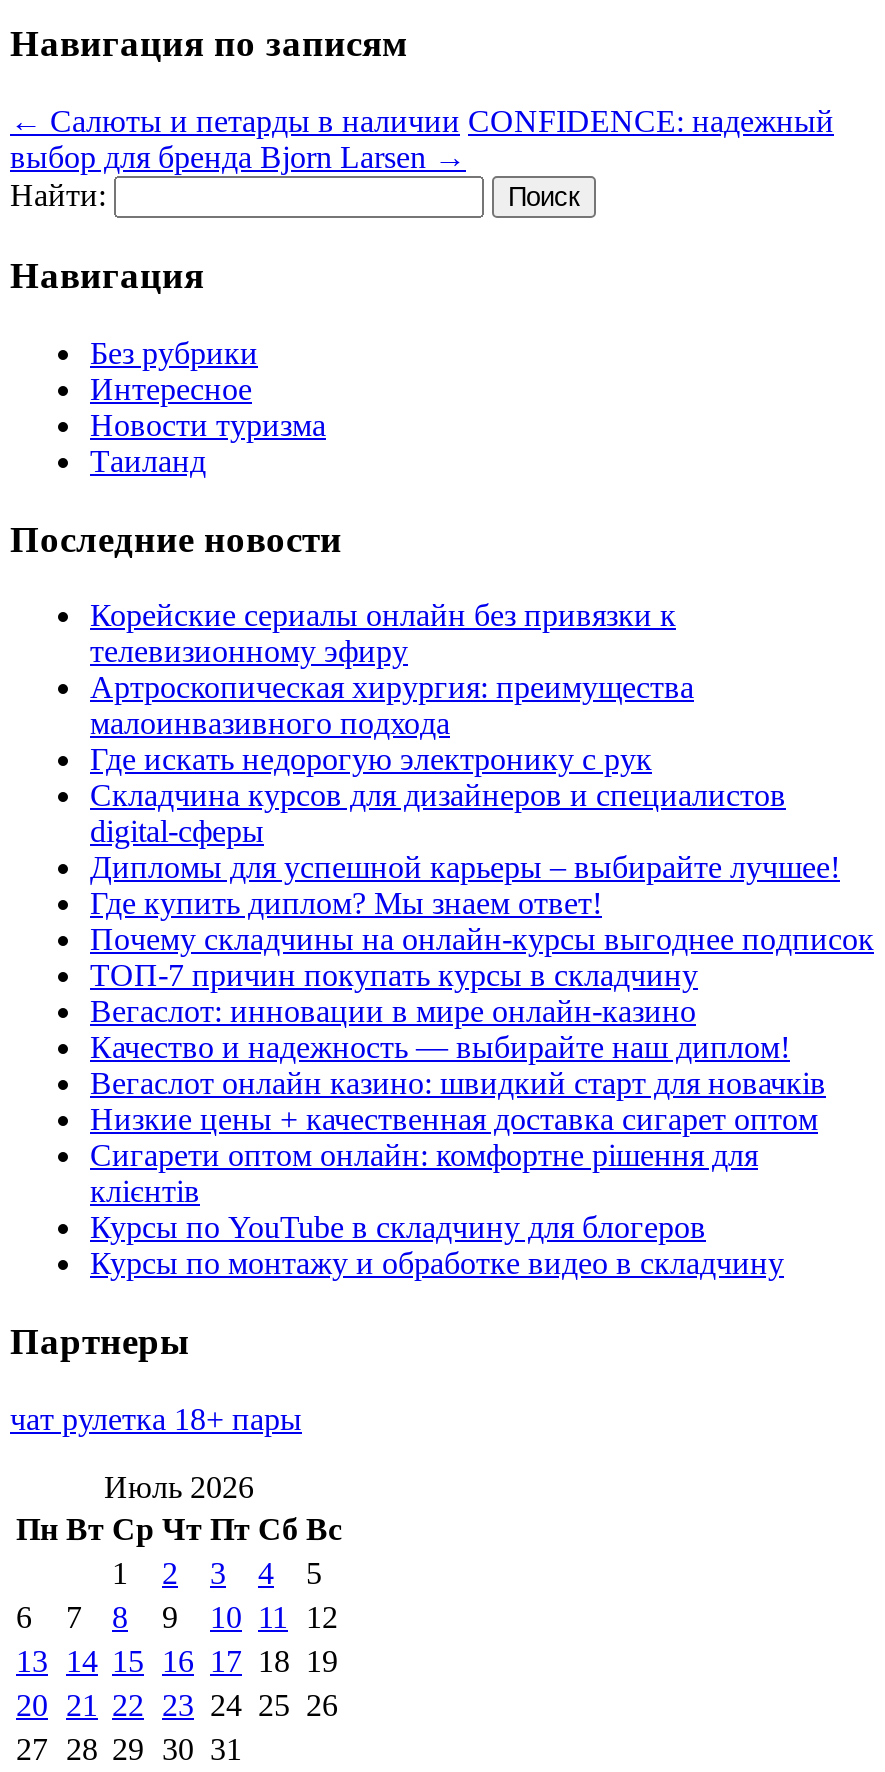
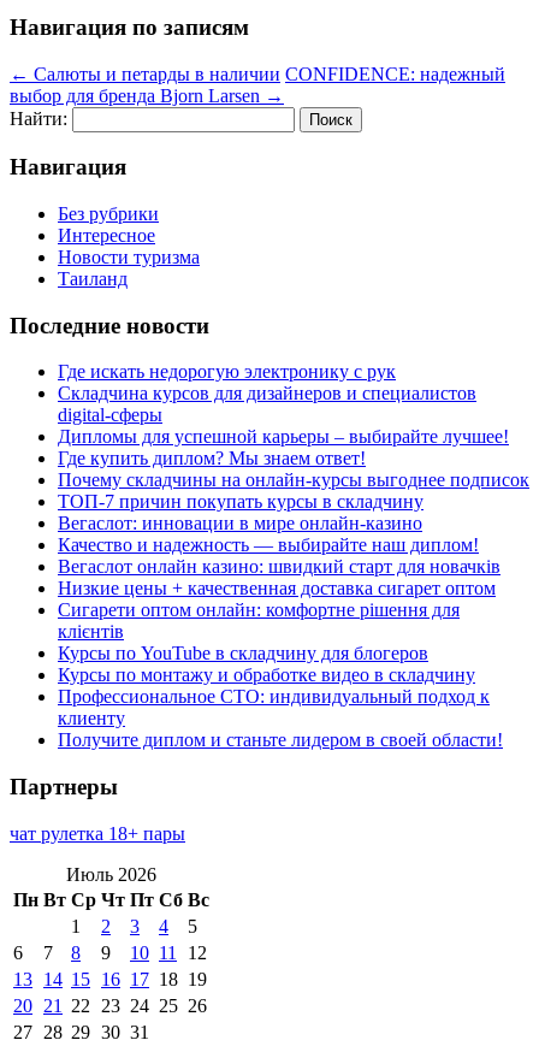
[90,599,694,741] Корейские сериалы онлайн без привязки к | телевизионному эфиру | Артроскопическая хирургия: преимущества | малоинвазивного подхода -> none
moved [90,743,874,1281] -> [58,362,529,685]: Где искать недорогую электронику с рук | Складчина курсов для дизайнеров и специалистов | Дипломы для успешной карьеры – выбирайте лучшее! | ... | Курсы по YouTube в складчину для блогеров | Курсы по монтажу и обработке видео в складчину
none -> [58,687,503,750] Профессиональное СТО: индивидуальный подход к | клиенту | Получите диплом и станьте лидером в своей области!

